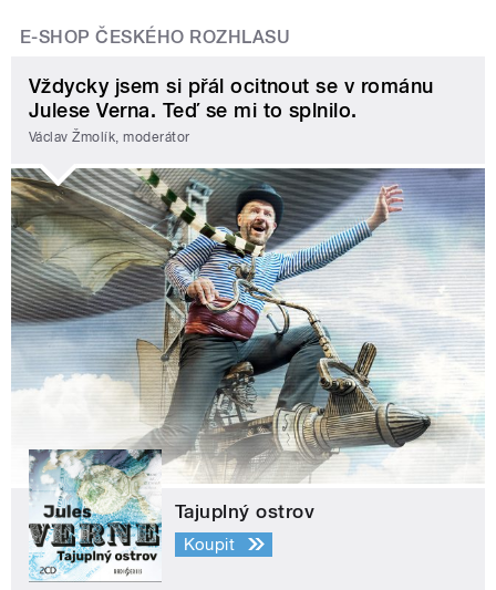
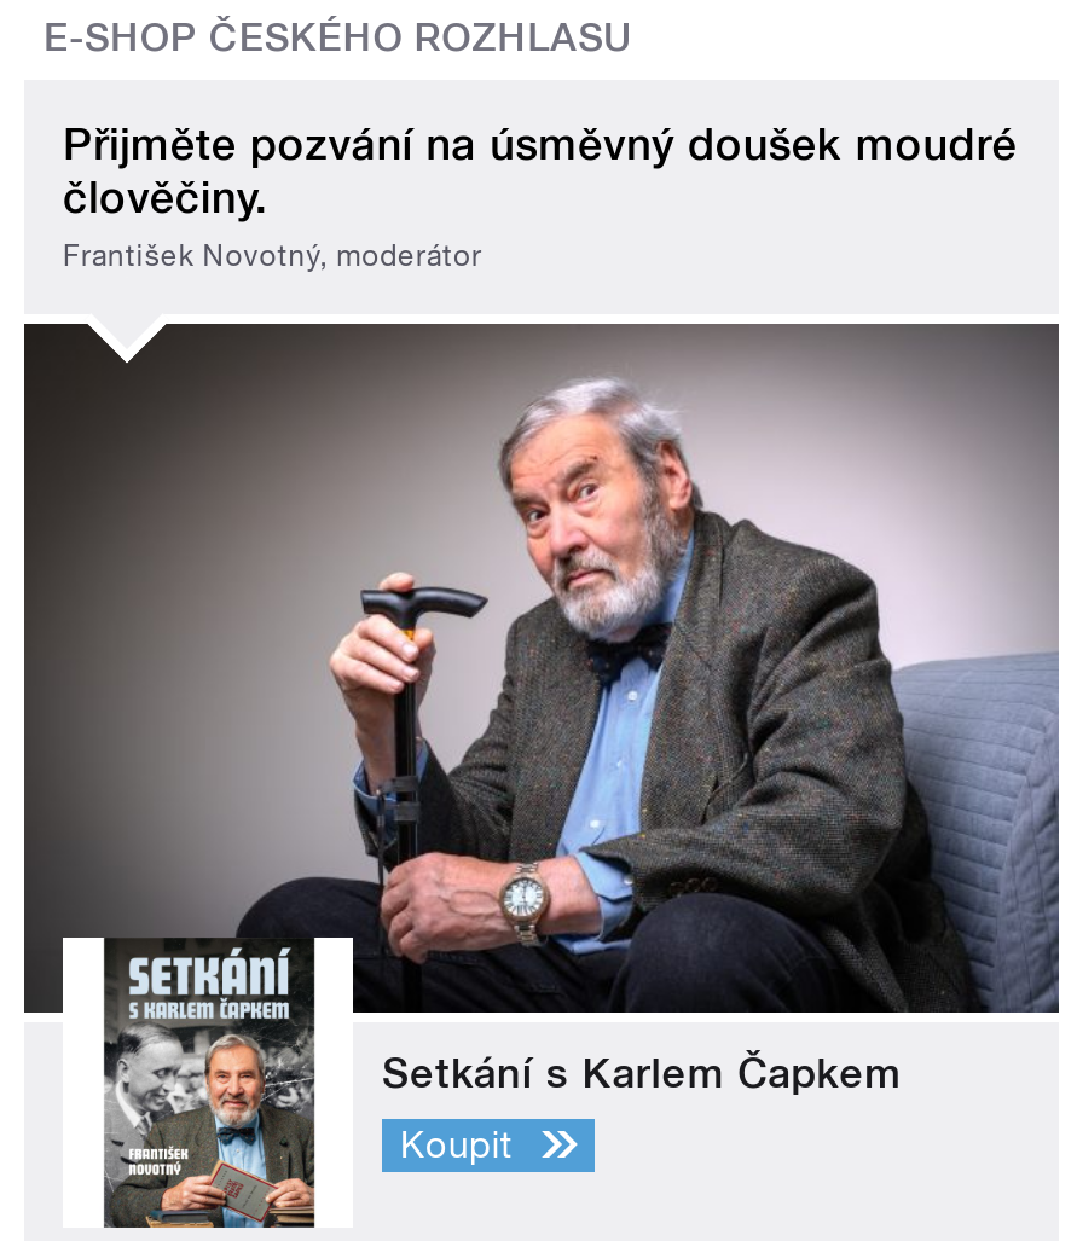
[29,74,434,145] Vždycky jsem si přál ocitnout se v románu | Julese Verna. Teď se mi to splnilo. | Václav Žmolík, moderátor -> [63,119,1017,272] Přijměte pozvání na úsměvný doušek moudré | člověčiny. | František Novotný, moderátor
[10,168,486,582] [image] | Tajuplný ostrov -> [22,321,1061,1230] [image] | Setkání s Karlem Čapkem

